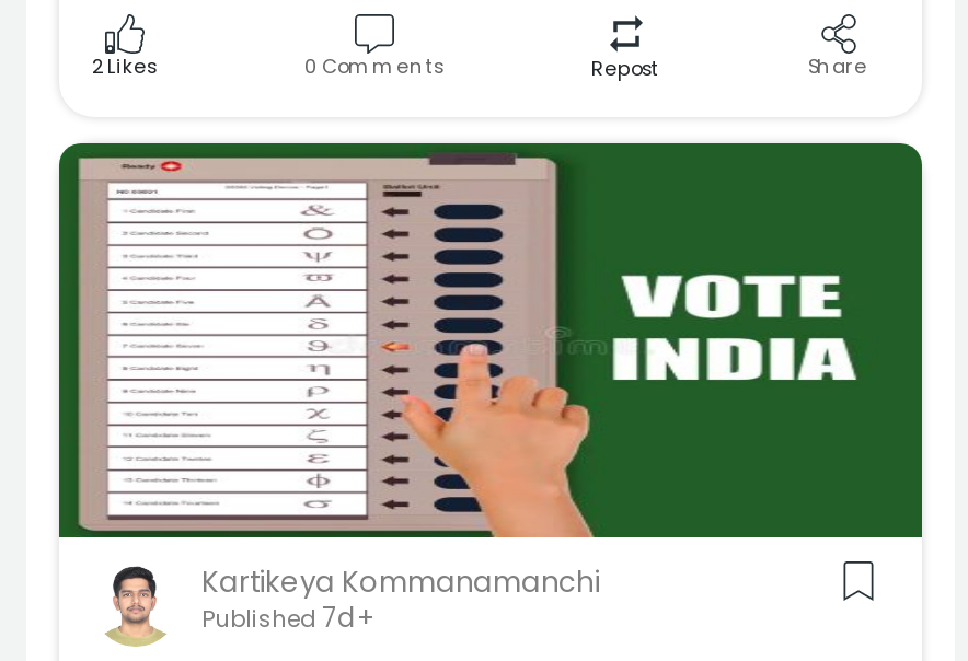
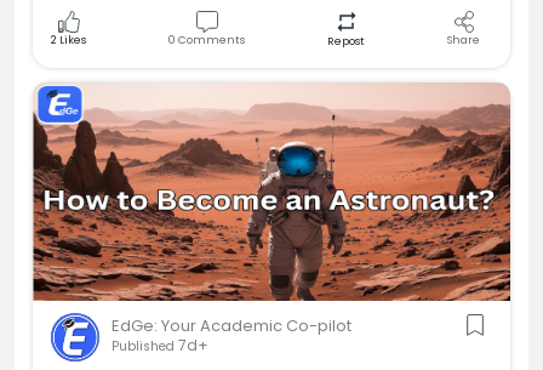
[57,141,924,603] [image] | Kartikeya Kommanamanchi -> [32,82,511,337] [image] | EdGe: Your Academic Co-pilot
[92,559,175,649] [image] -> [50,312,98,363] [image]

